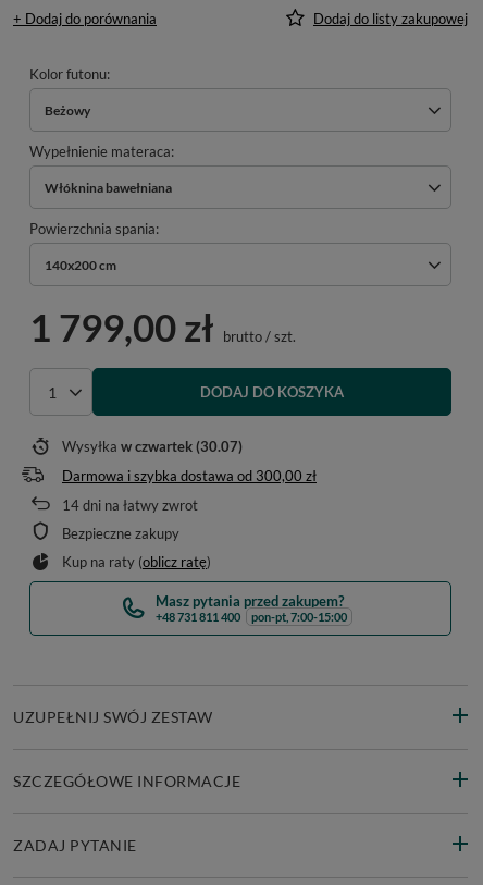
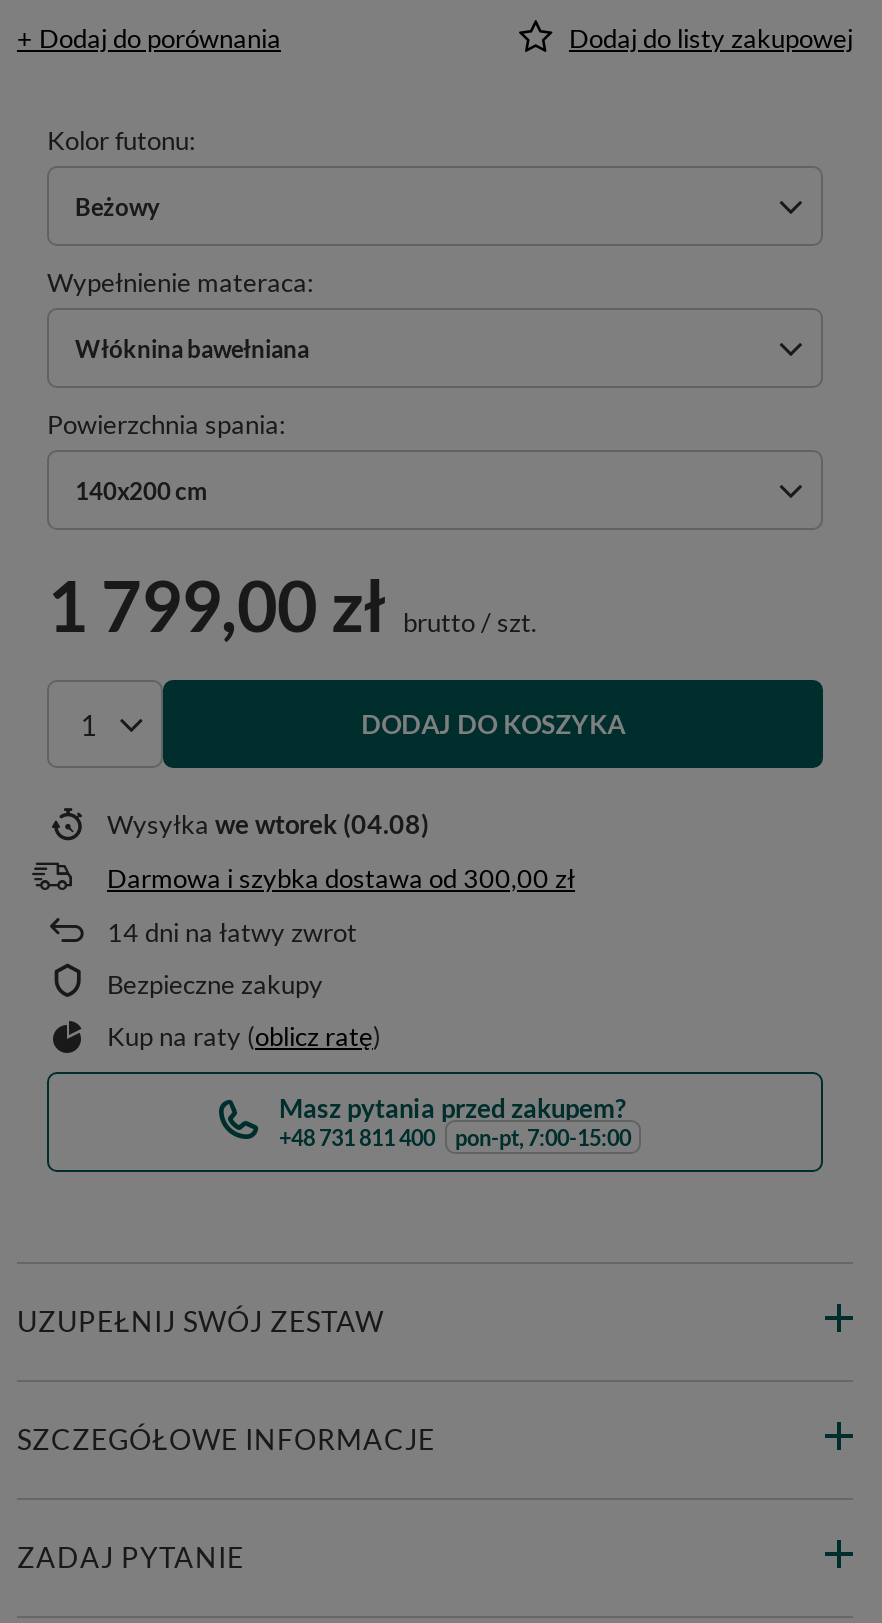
[62,438,243,455] Wysyłka w czwartek (30.07) -> [107,808,429,840] Wysyłka we wtorek (04.08)

